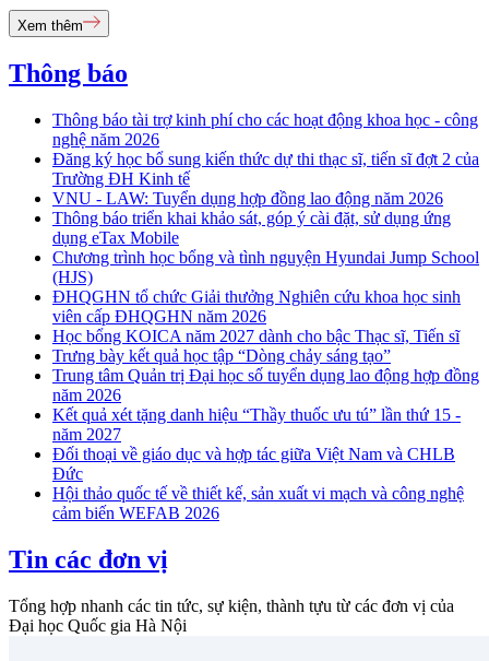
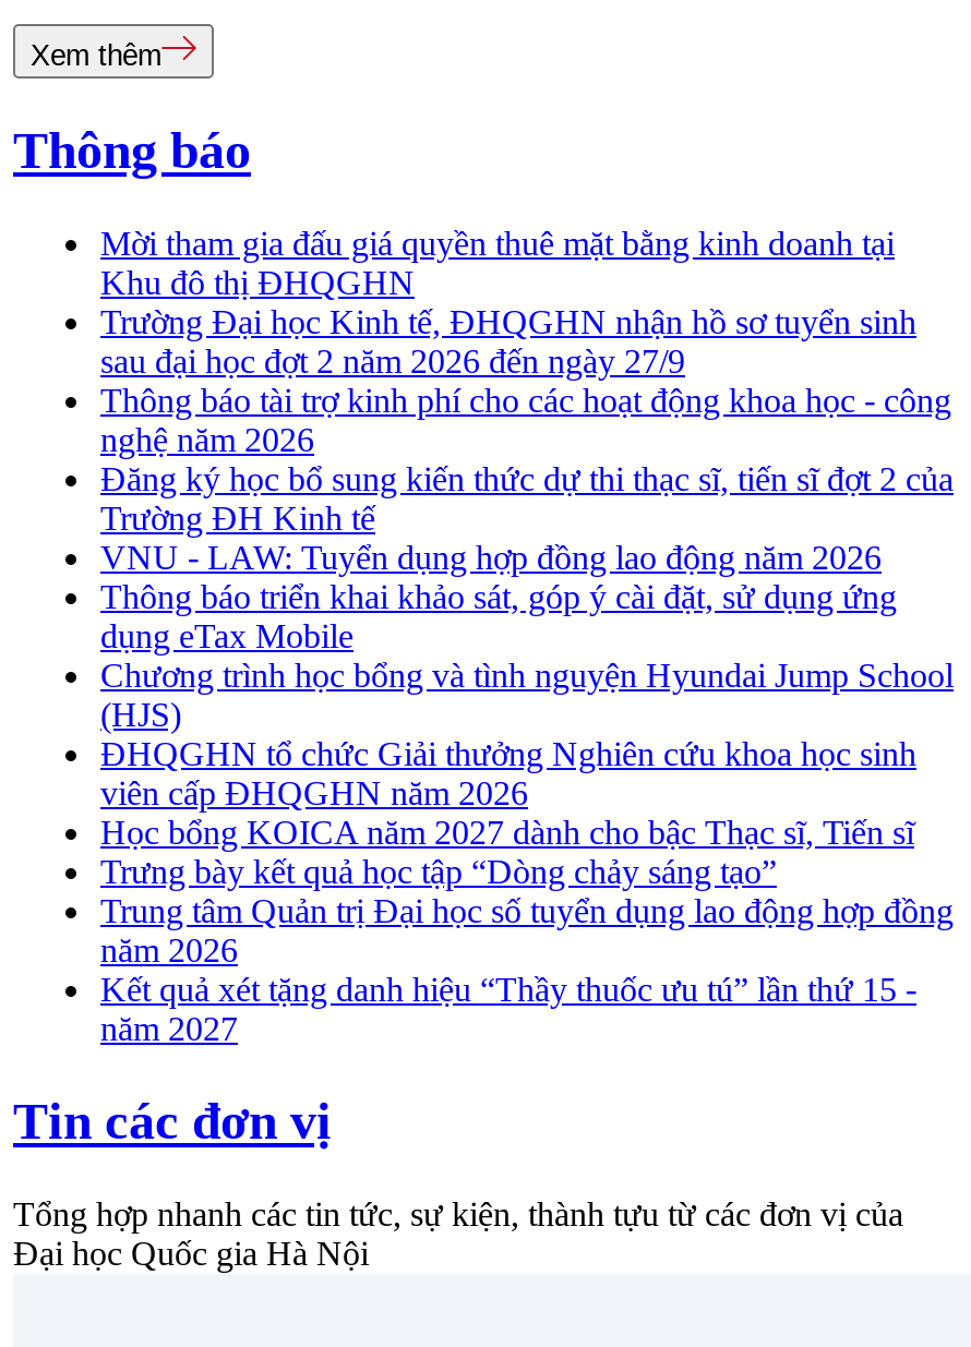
none -> [100,225,916,380] Mời tham gia đấu giá quyền thuê mặt bằng kinh doanh tại | Khu đô thị ĐHQGHN | Trường Đại học Kinh tế, ĐHQGHN nhận hồ sơ tuyển sinh | sau đại học đợt 2 năm 2026 đến ngày 27/9
moved [52,111,479,444] -> [100,382,954,1047]: Thông báo tài trợ kinh phí cho các hoạt động khoa học - công | nghệ năm 2026 | Đăng ký học bổ sung kiến thức dự thi thạc sĩ, tiến sĩ đợt 2 của | ... | Kết quả xét tặng danh hiệu “Thầy thuốc ưu tú” lần thứ 15 - | năm 2027
[52,445,464,522] Đối thoại về giáo dục và hợp tác giữa Việt Nam và CHLB | Đức | Hội thảo quốc tế về thiết kế, sản xuất vi mạch và công nghệ | cảm biến WEFAB 2026 -> none

